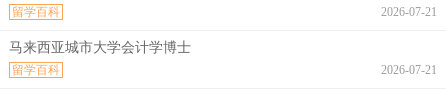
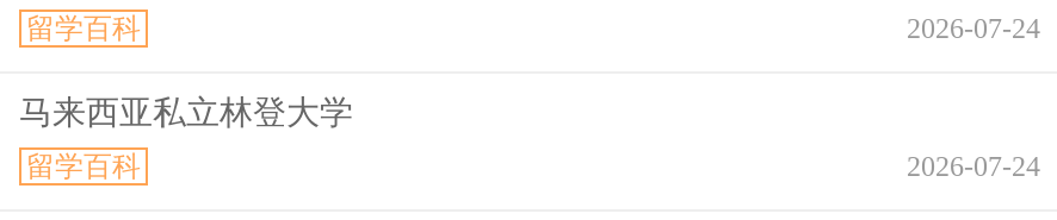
[381,5,437,19] 2026-07-21 -> [907,12,1040,45] 2026-07-24
[9,40,191,55] 马来西亚城市大学会计学博士 -> [19,95,353,131] 马来西亚私立林登大学
[381,63,437,77] 2026-07-21 -> [907,150,1040,183] 2026-07-24

